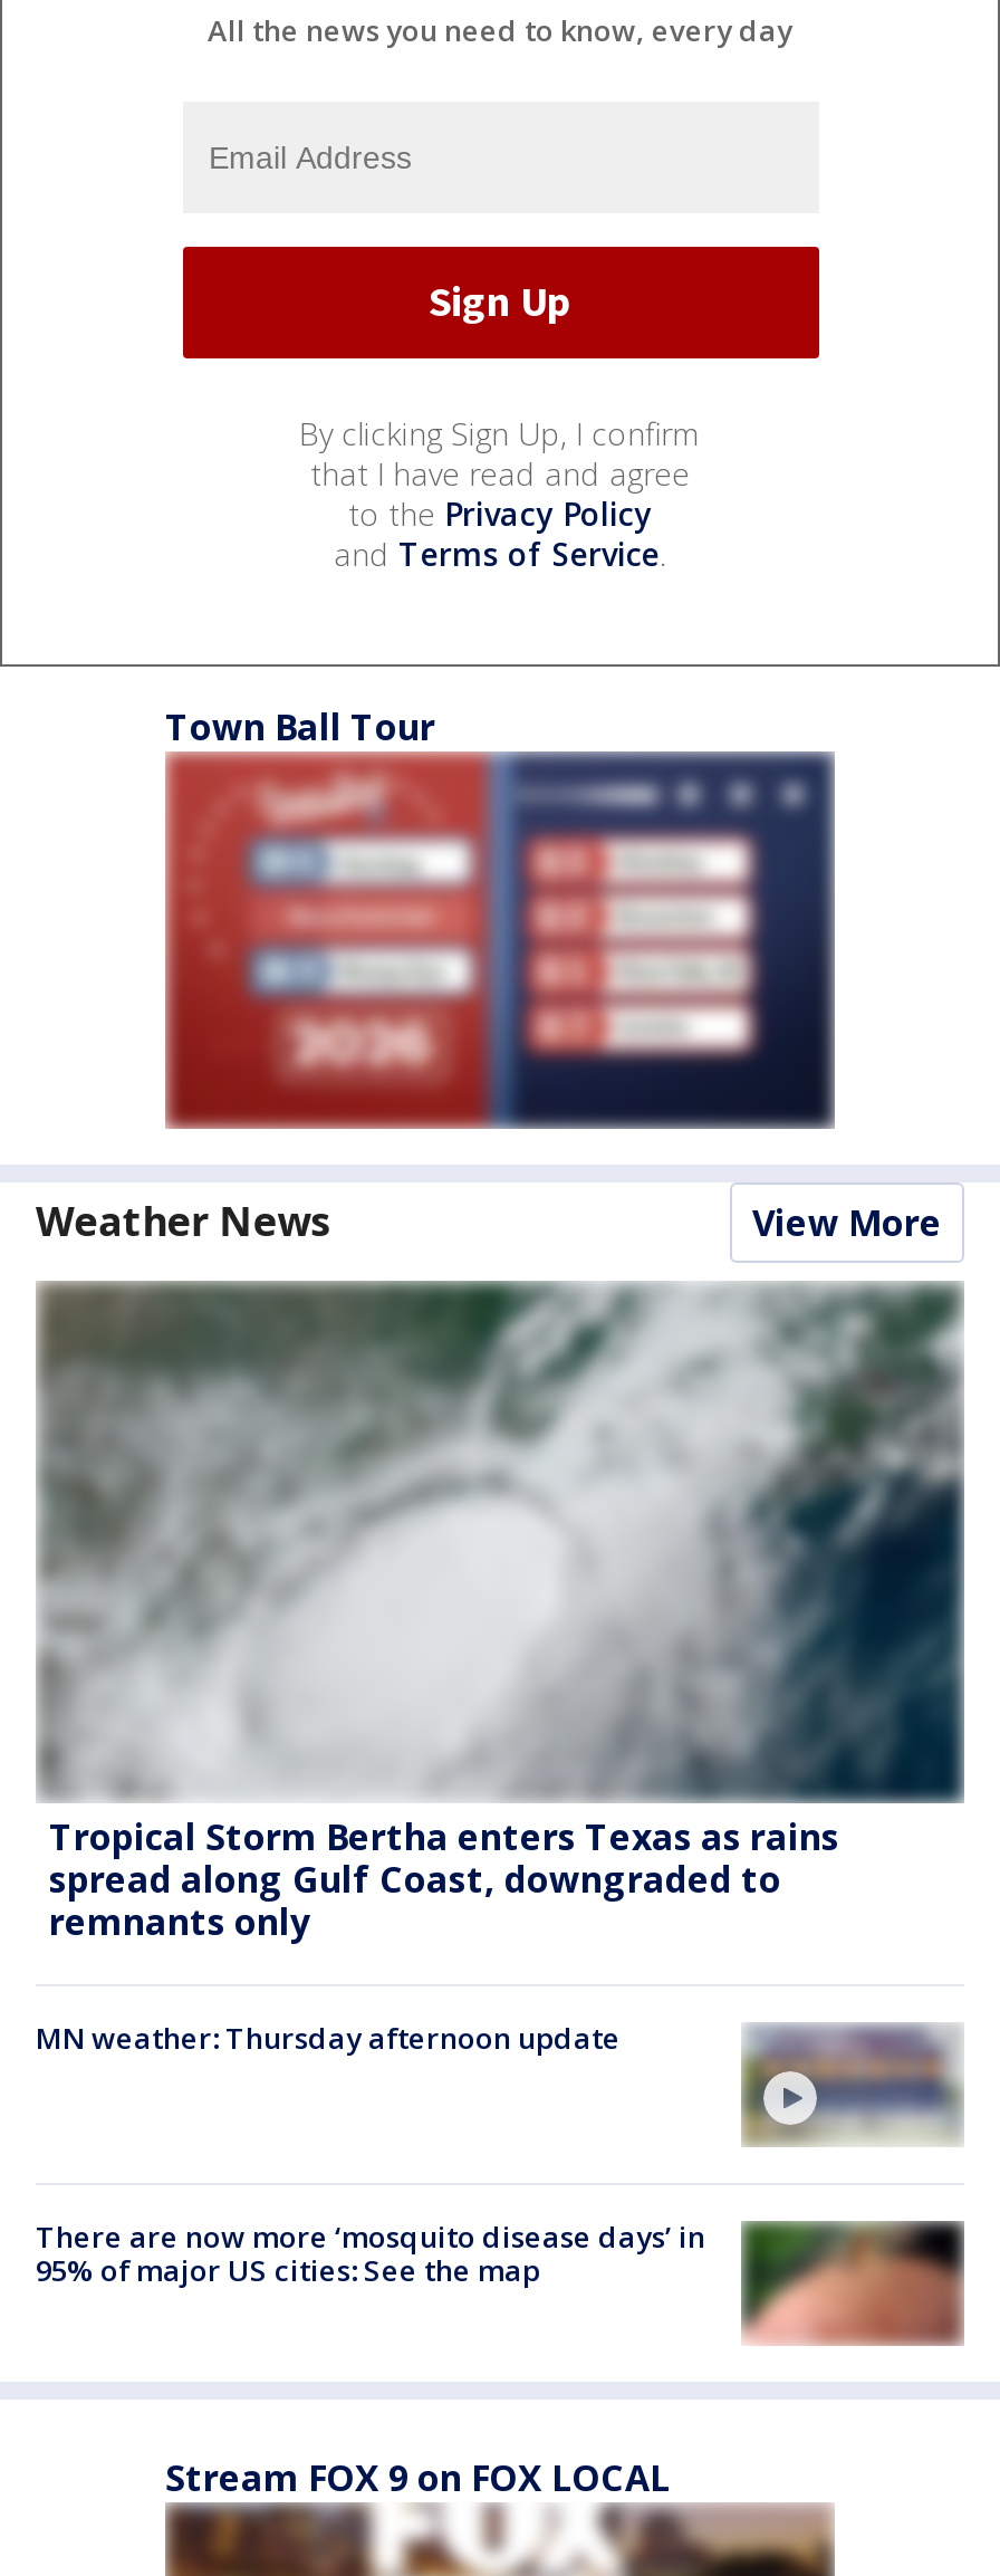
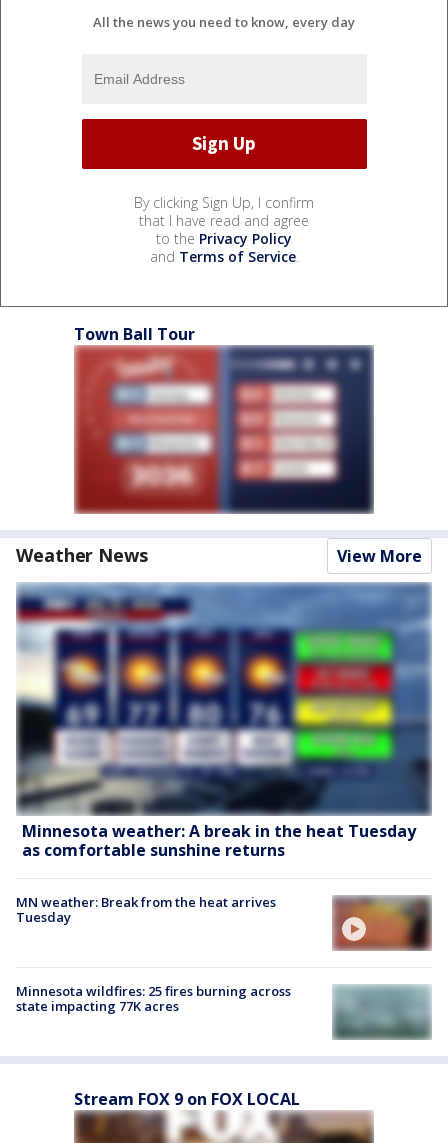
[36,1281,962,1946] [image] | Tropical Storm Bertha enters Texas as rains | spread along Gulf Coast, downgraded to | remnants only -> [16,582,432,861] [image] | Minnesota weather: A break in the heat Tuesday | as comfortable sunshine returns
[36,2018,621,2058] MN weather: Thursday afternoon update -> [16,893,276,926] MN weather: Break from the heat arrives | Tuesday
[743,2027,962,2145] [image] -> [333,896,432,951] [image]
[36,2217,705,2291] There are now more ‘mosquito disease days’ in | 95% of major US cities: See the map -> [16,982,291,1015] Minnesota wildfires: 25 fires burning across | state impacting 77K acres
[743,2221,964,2346] [image] -> [332,985,431,1040] [image]

